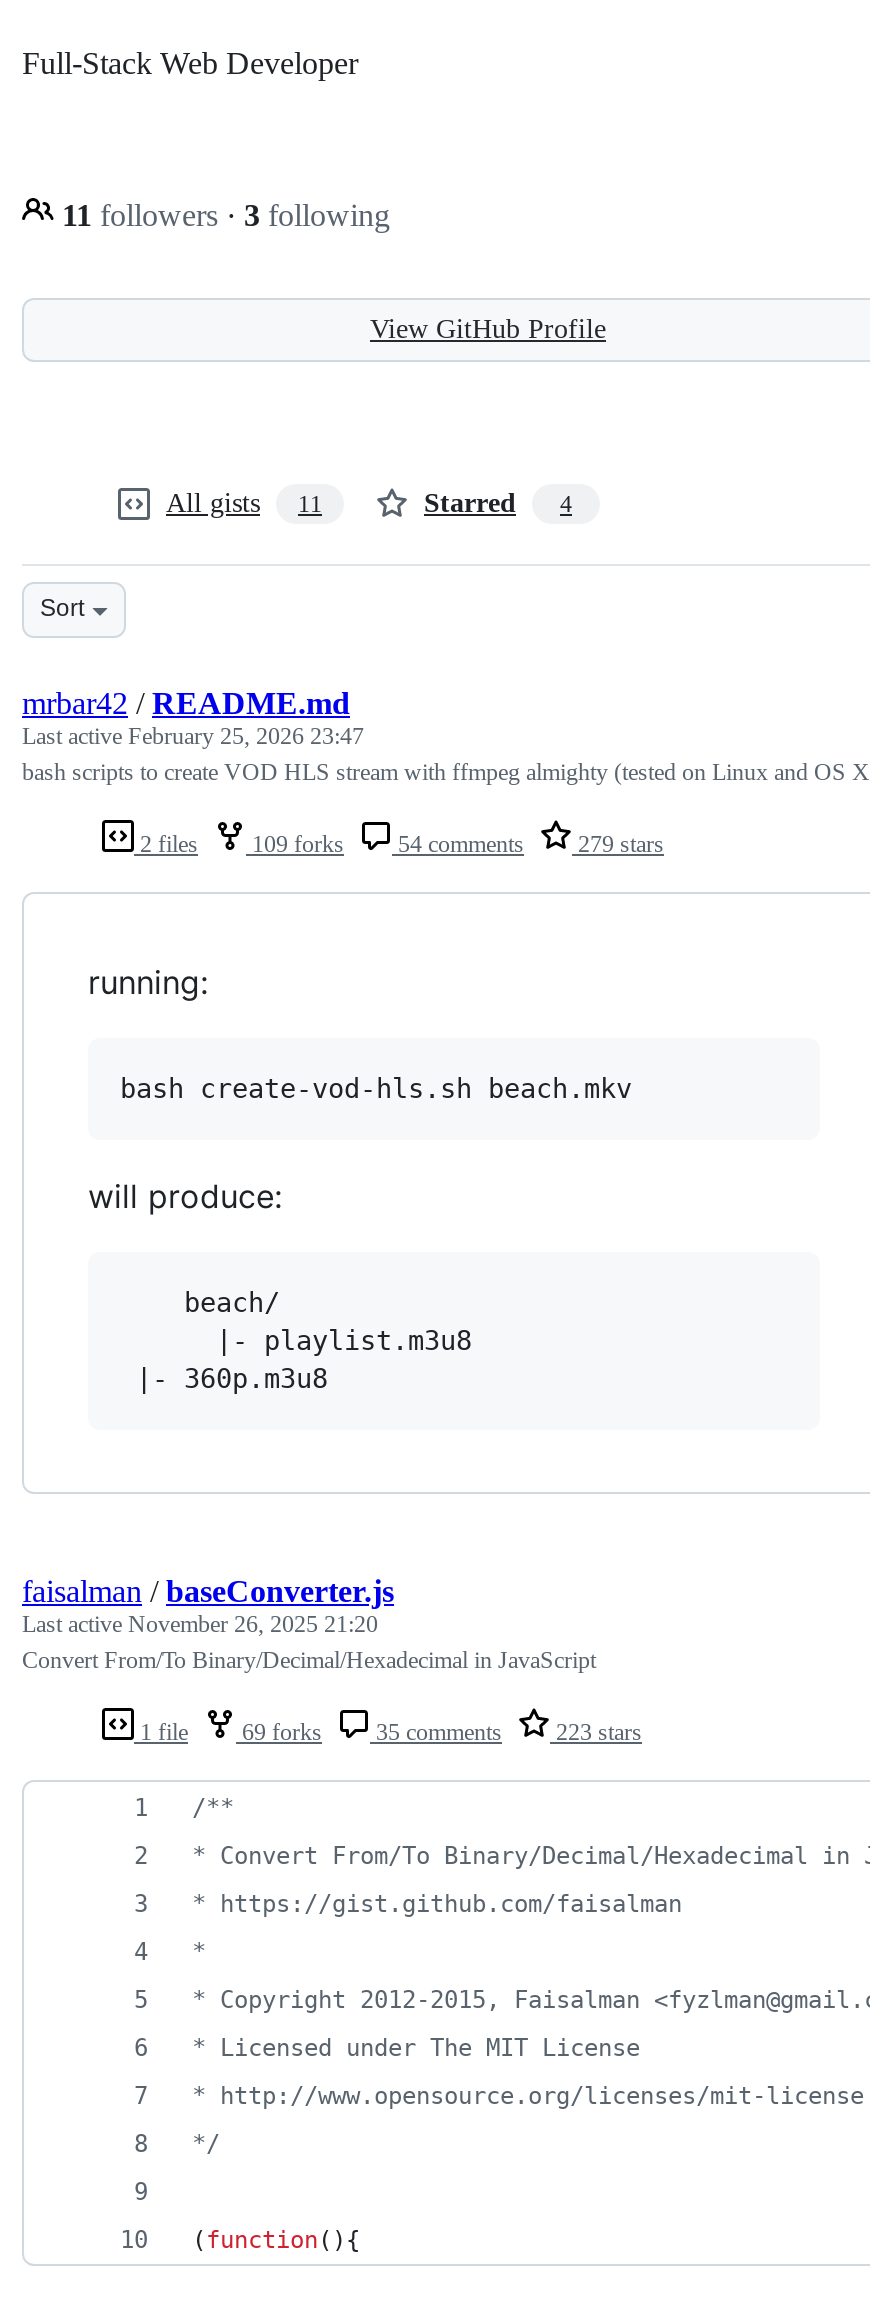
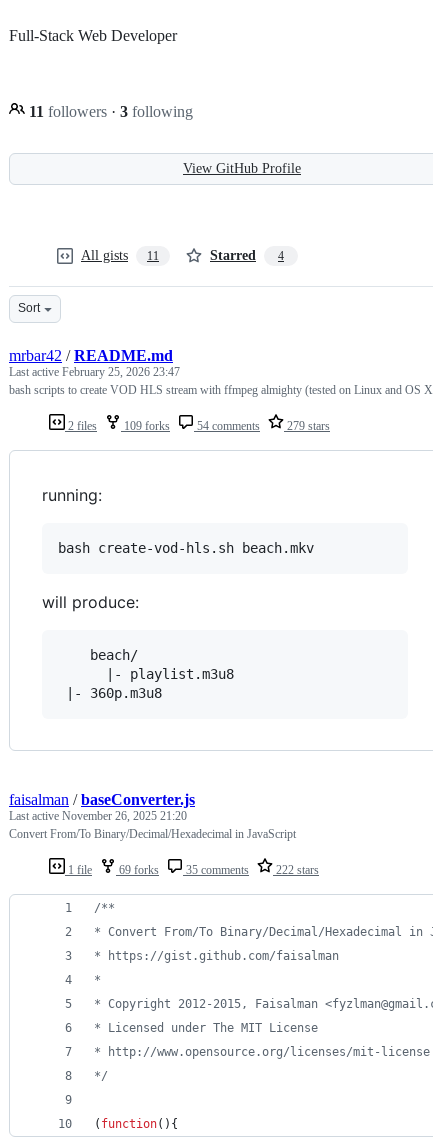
[134,1718,642,1746] 1 file 69 forks 35 comments 223 stars -> [65,863,319,877] 1 file 69 forks 35 comments 222 stars

